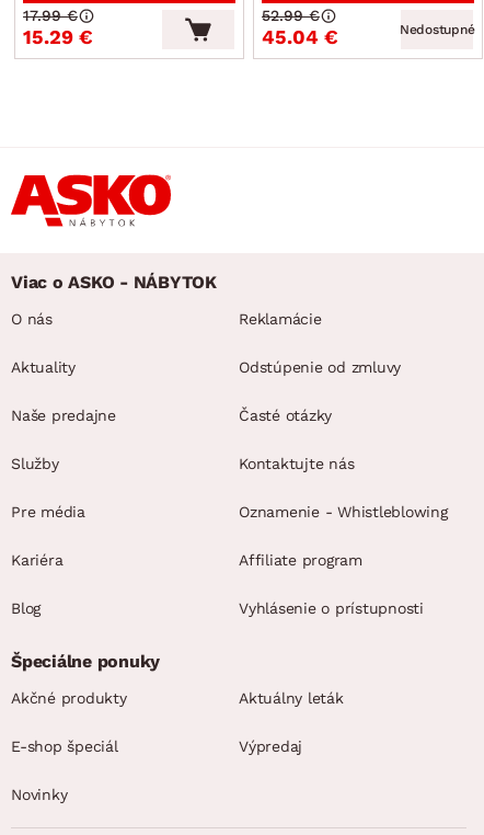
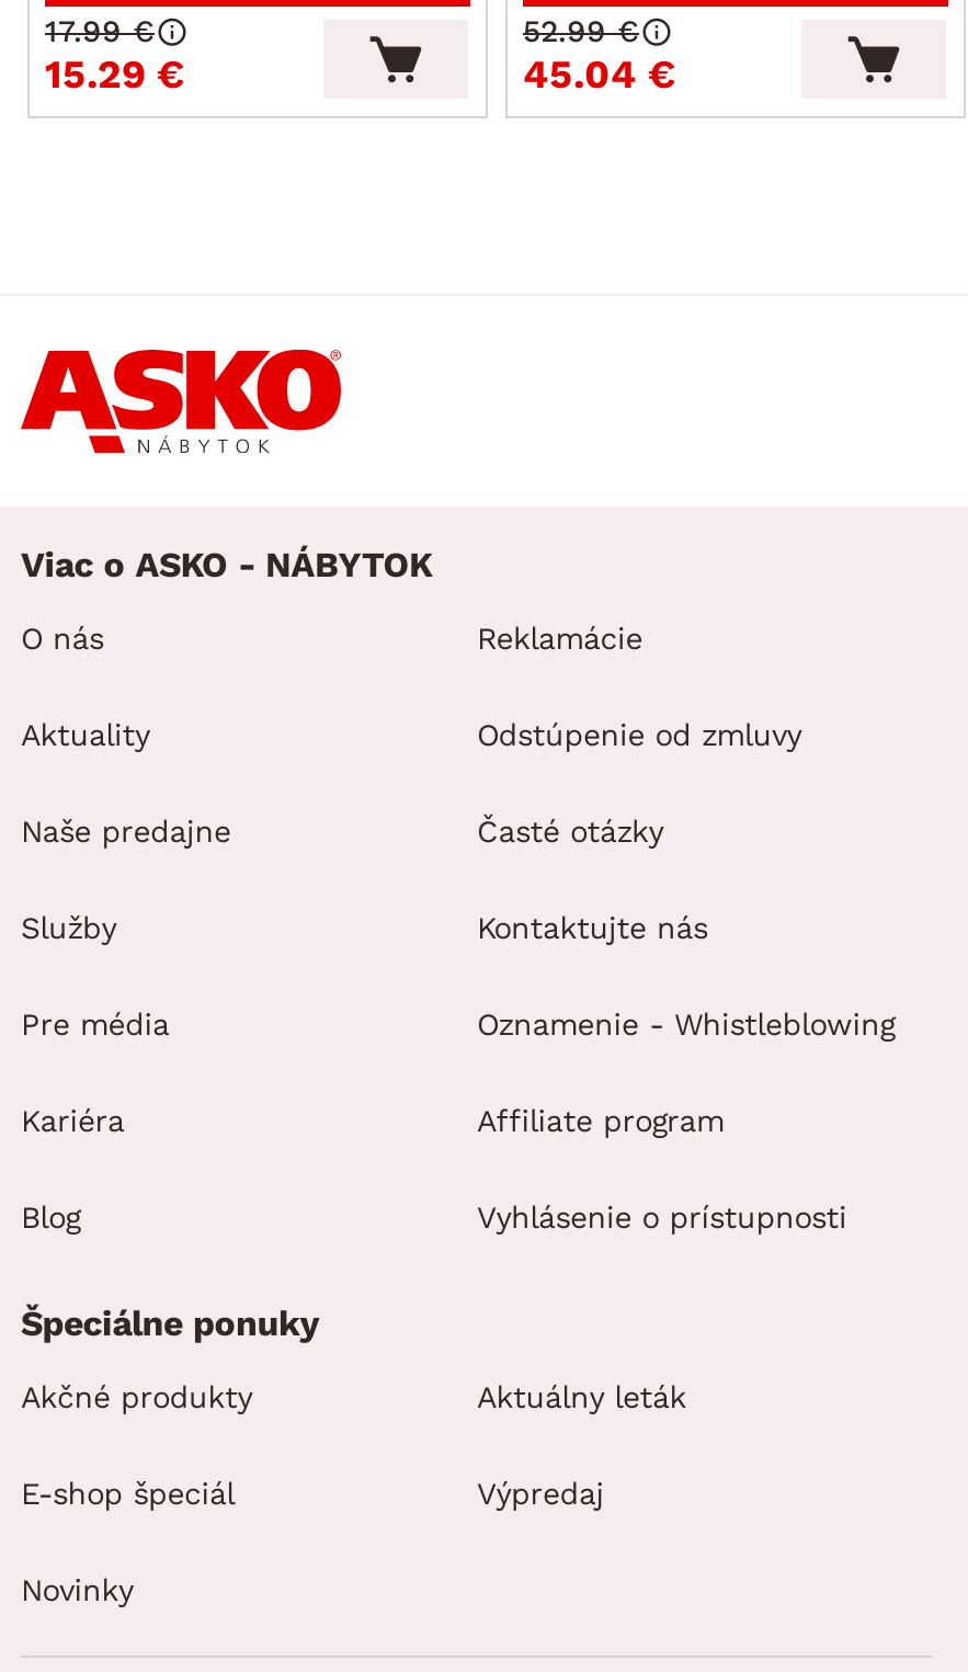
[399,22,474,37] Nedostupné -> none

